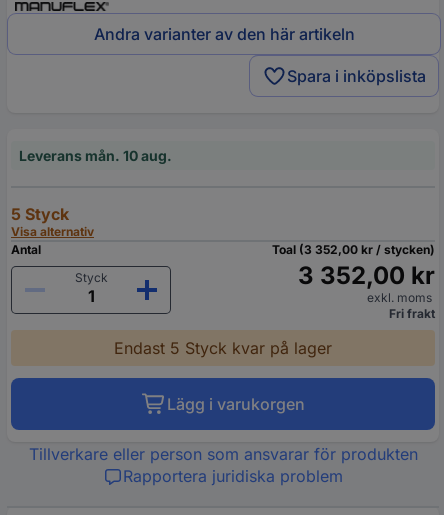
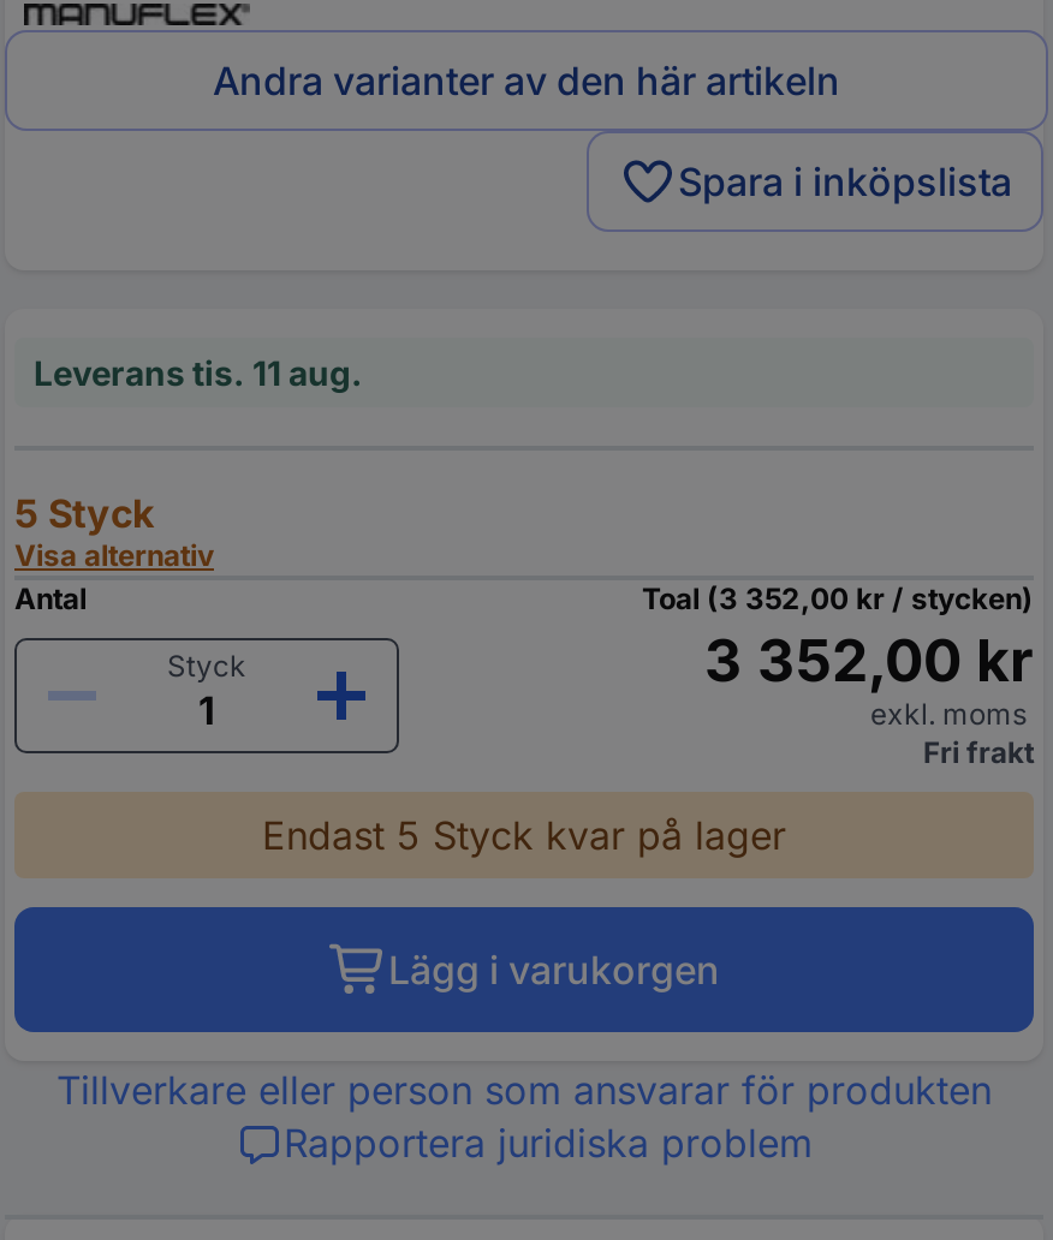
[19,147,172,164] Leverans mån. 10 aug. -> [34,352,363,392] Leverans tis. 11 aug.

